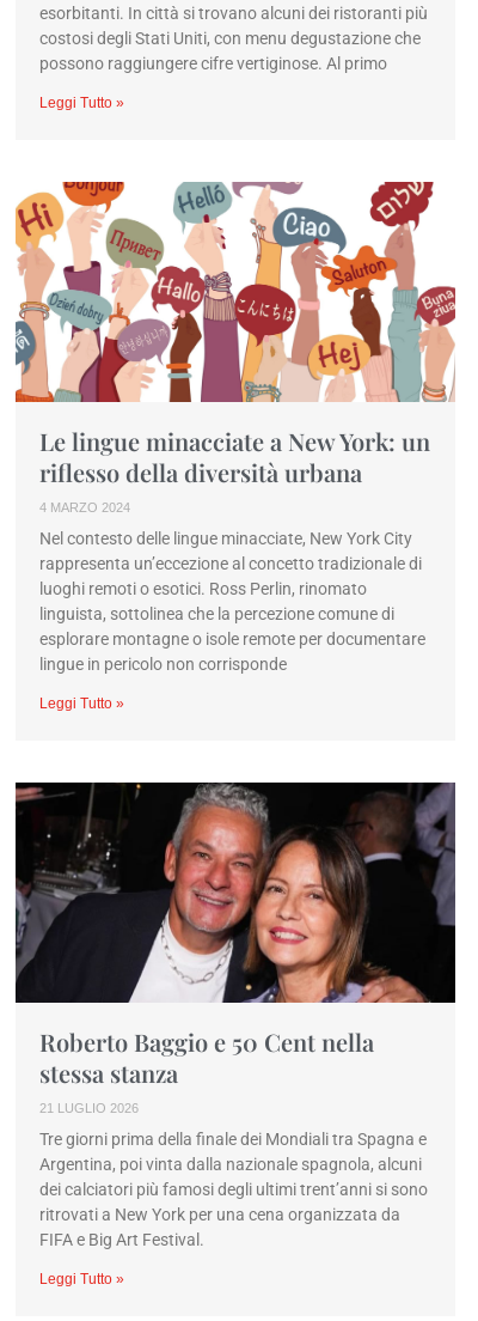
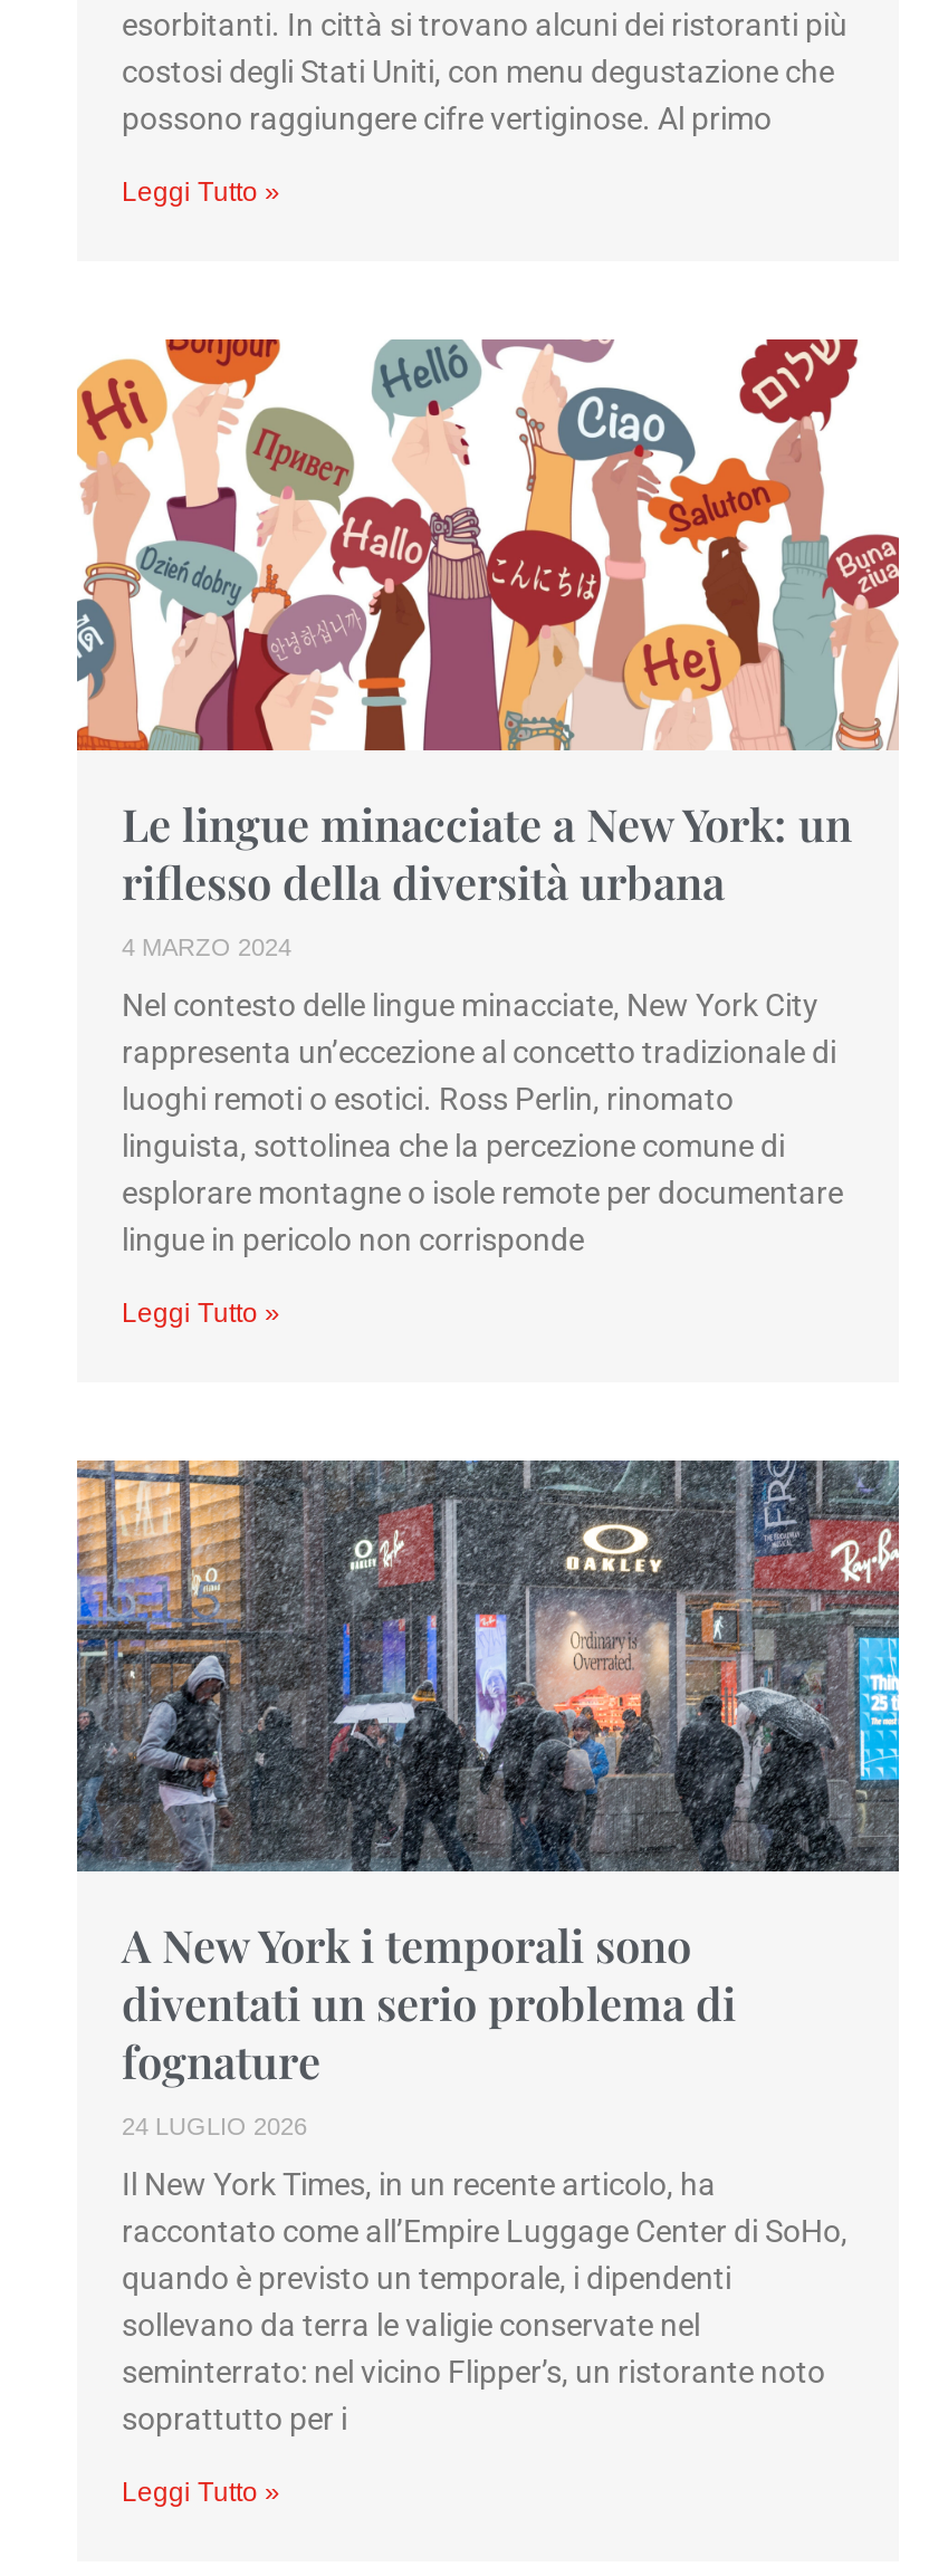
[14,781,456,1115] [image] | Roberto Baggio e 50 Cent nella | stessa stanza | 21 LUGLIO 2026 -> [75,1458,901,2140] [image] | A New York i temporali sono | diventati un serio problema di | fognature | 24 LUGLIO 2026
[39,1130,428,1249] Tre giorni prima della finale dei Mondiali tra Spagna e | Argentina, poi vinta dalla nazionale spagnola, alcuni | dei calciatori più famosi degli ultimi trent’anni si sono | ritrovati a New York per una cena organizzata da | FIFA e Big Art Festival. -> [122,2166,848,2437] Il New York Times, in un recente articolo, ha | raccontato come all’Empire Luggage Center di SoHo, | quando è previsto un temporale, i dipendenti | sollevano da terra le valigie conservate nel | seminterrato: nel vicino Flipper’s, un ristorante noto | soprattutto per i

